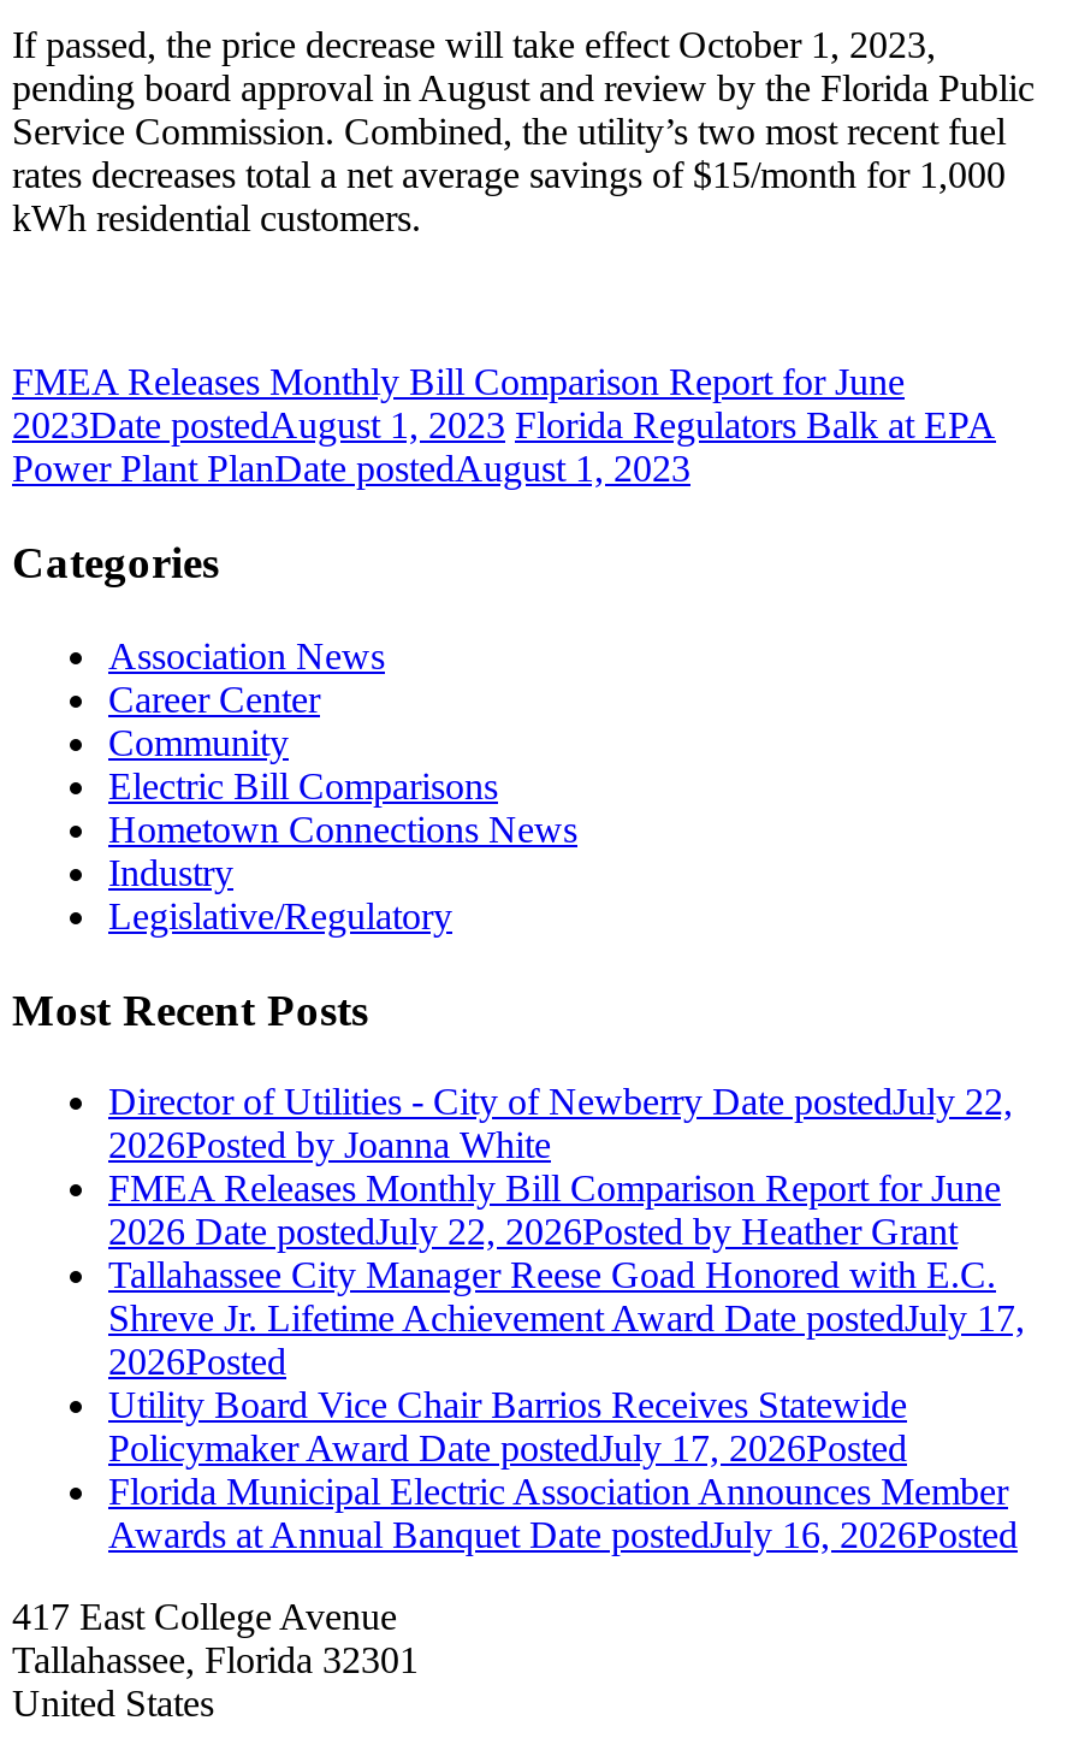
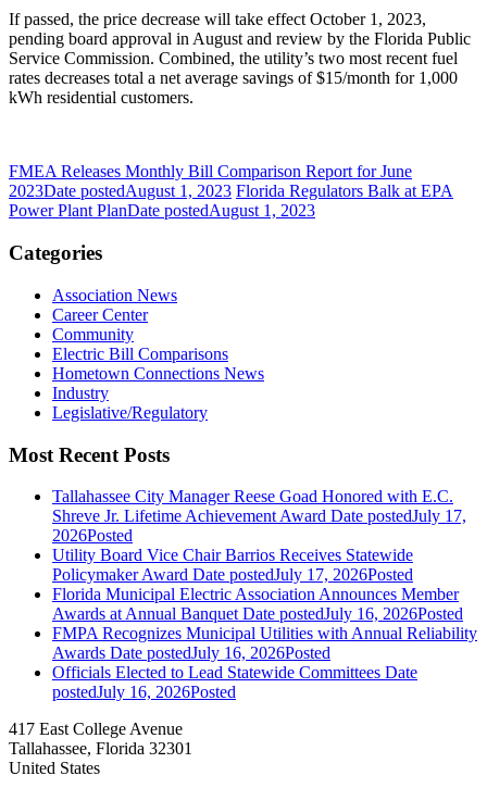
[108,1082,1013,1252] Director of Utilities - City of Newberry Date postedJuly 22, | 2026Posted by Joanna White | FMEA Releases Monthly Bill Comparison Report for June | 2026 Date postedJuly 22, 2026Posted by Heather Grant -> none
moved [108,1255,1025,1556] -> [52,487,466,623]: Tallahassee City Manager Reese Goad Honored with E.C. | Shreve Jr. Lifetime Achievement Award Date postedJuly 17, | 2026Posted | Utility Board Vice Chair Barrios Receives Statewide | Policymaker Award Date postedJuly 17, 2026Posted | Florida Municipal Electric Association Announces Member | Awards at Annual Banquet Date postedJuly 16, 2026Posted
none -> [52,624,477,701] FMPA Recognizes Municipal Utilities with Annual Reliability | Awards Date postedJuly 16, 2026Posted | Officials Elected to Lead Statewide Committees Date | postedJuly 16, 2026Posted

